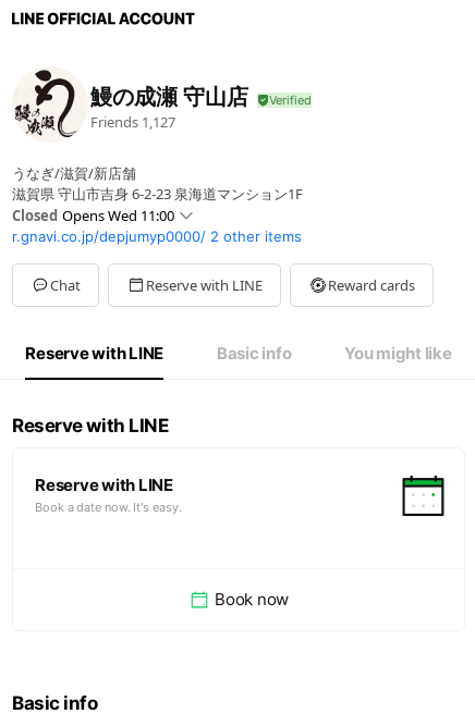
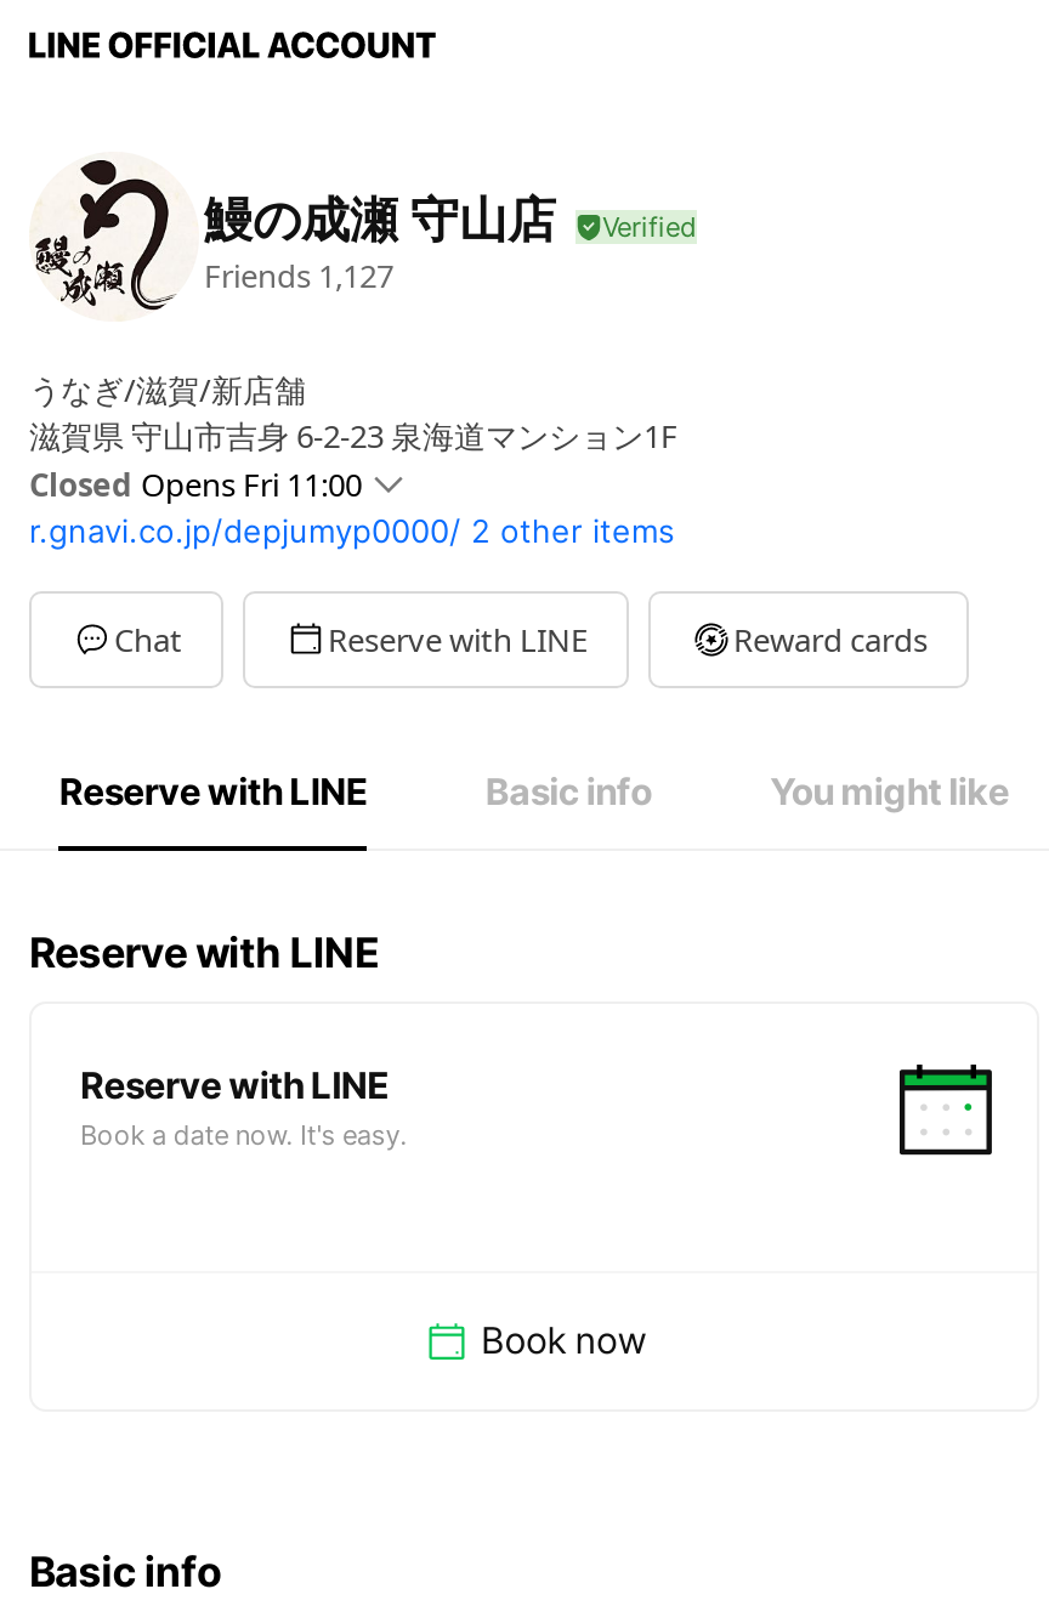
[12,206,174,225] Closed Opens Wed 11:00 -> [29,463,362,506] Closed Opens Fri 11:00

